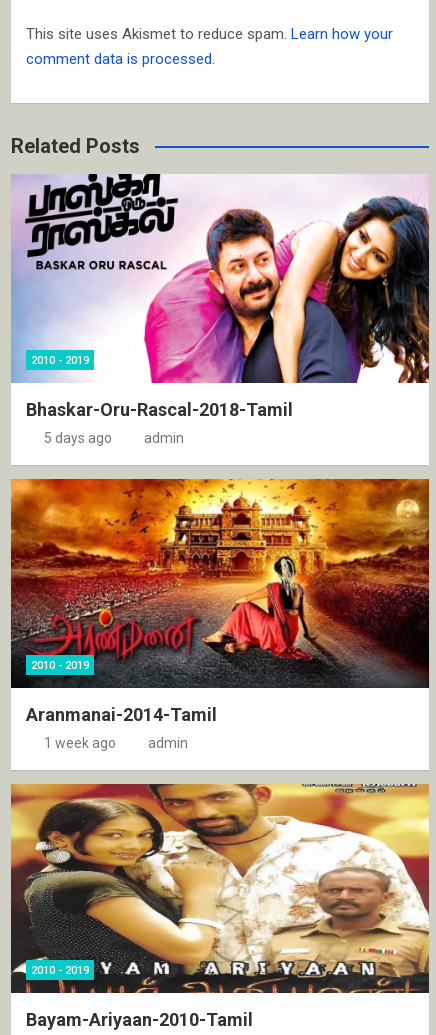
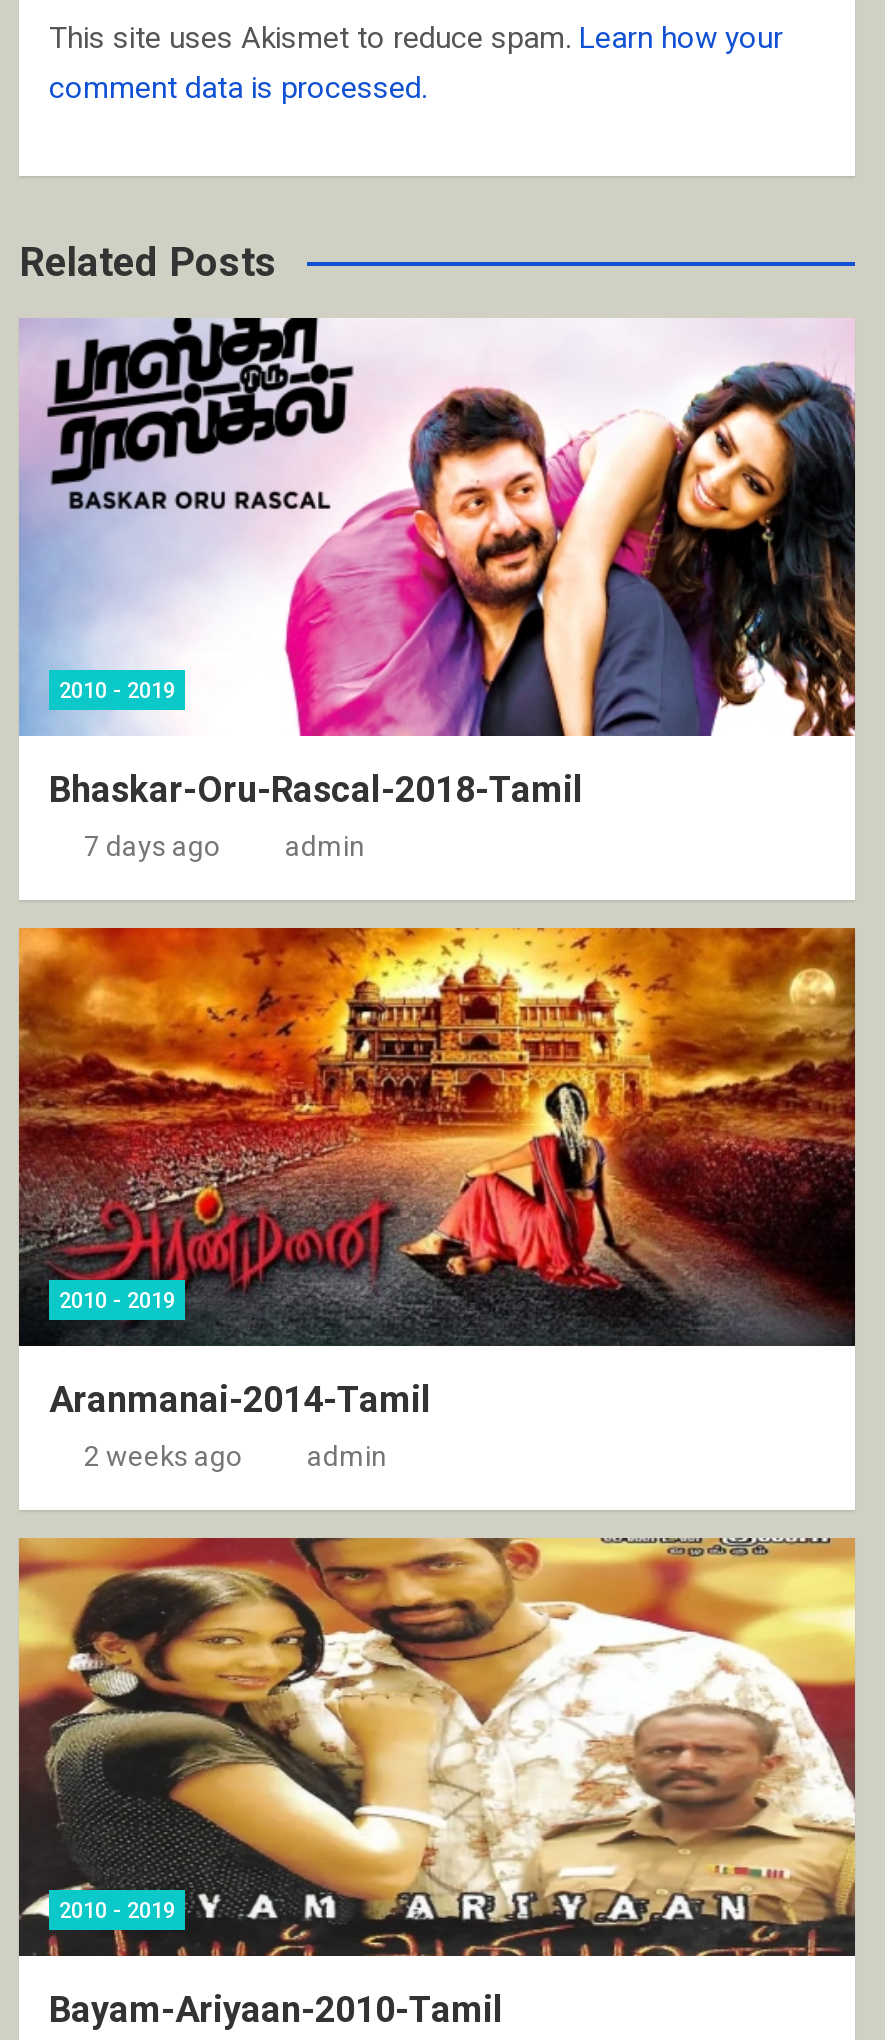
[43,430,111,446] 5 days ago -> [84,830,220,862] 7 days ago
[43,735,115,751] 1 week ago -> [84,1440,242,1472] 2 weeks ago

